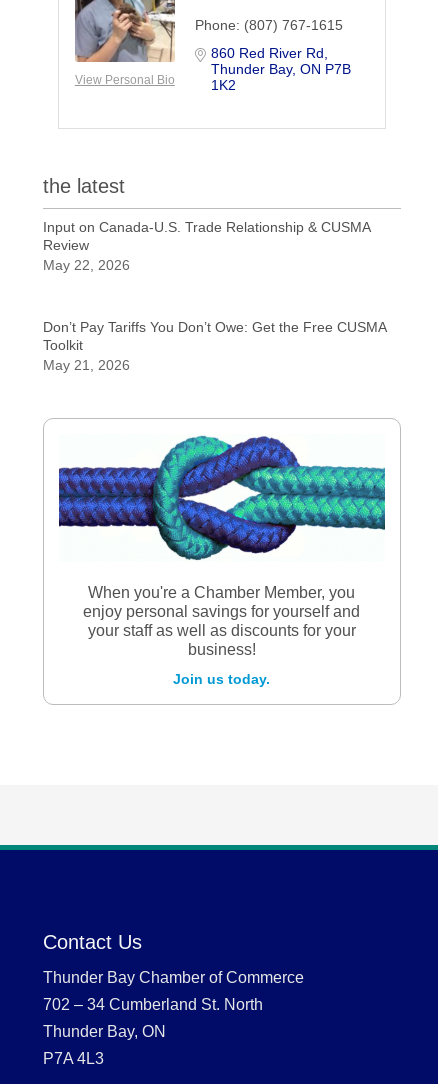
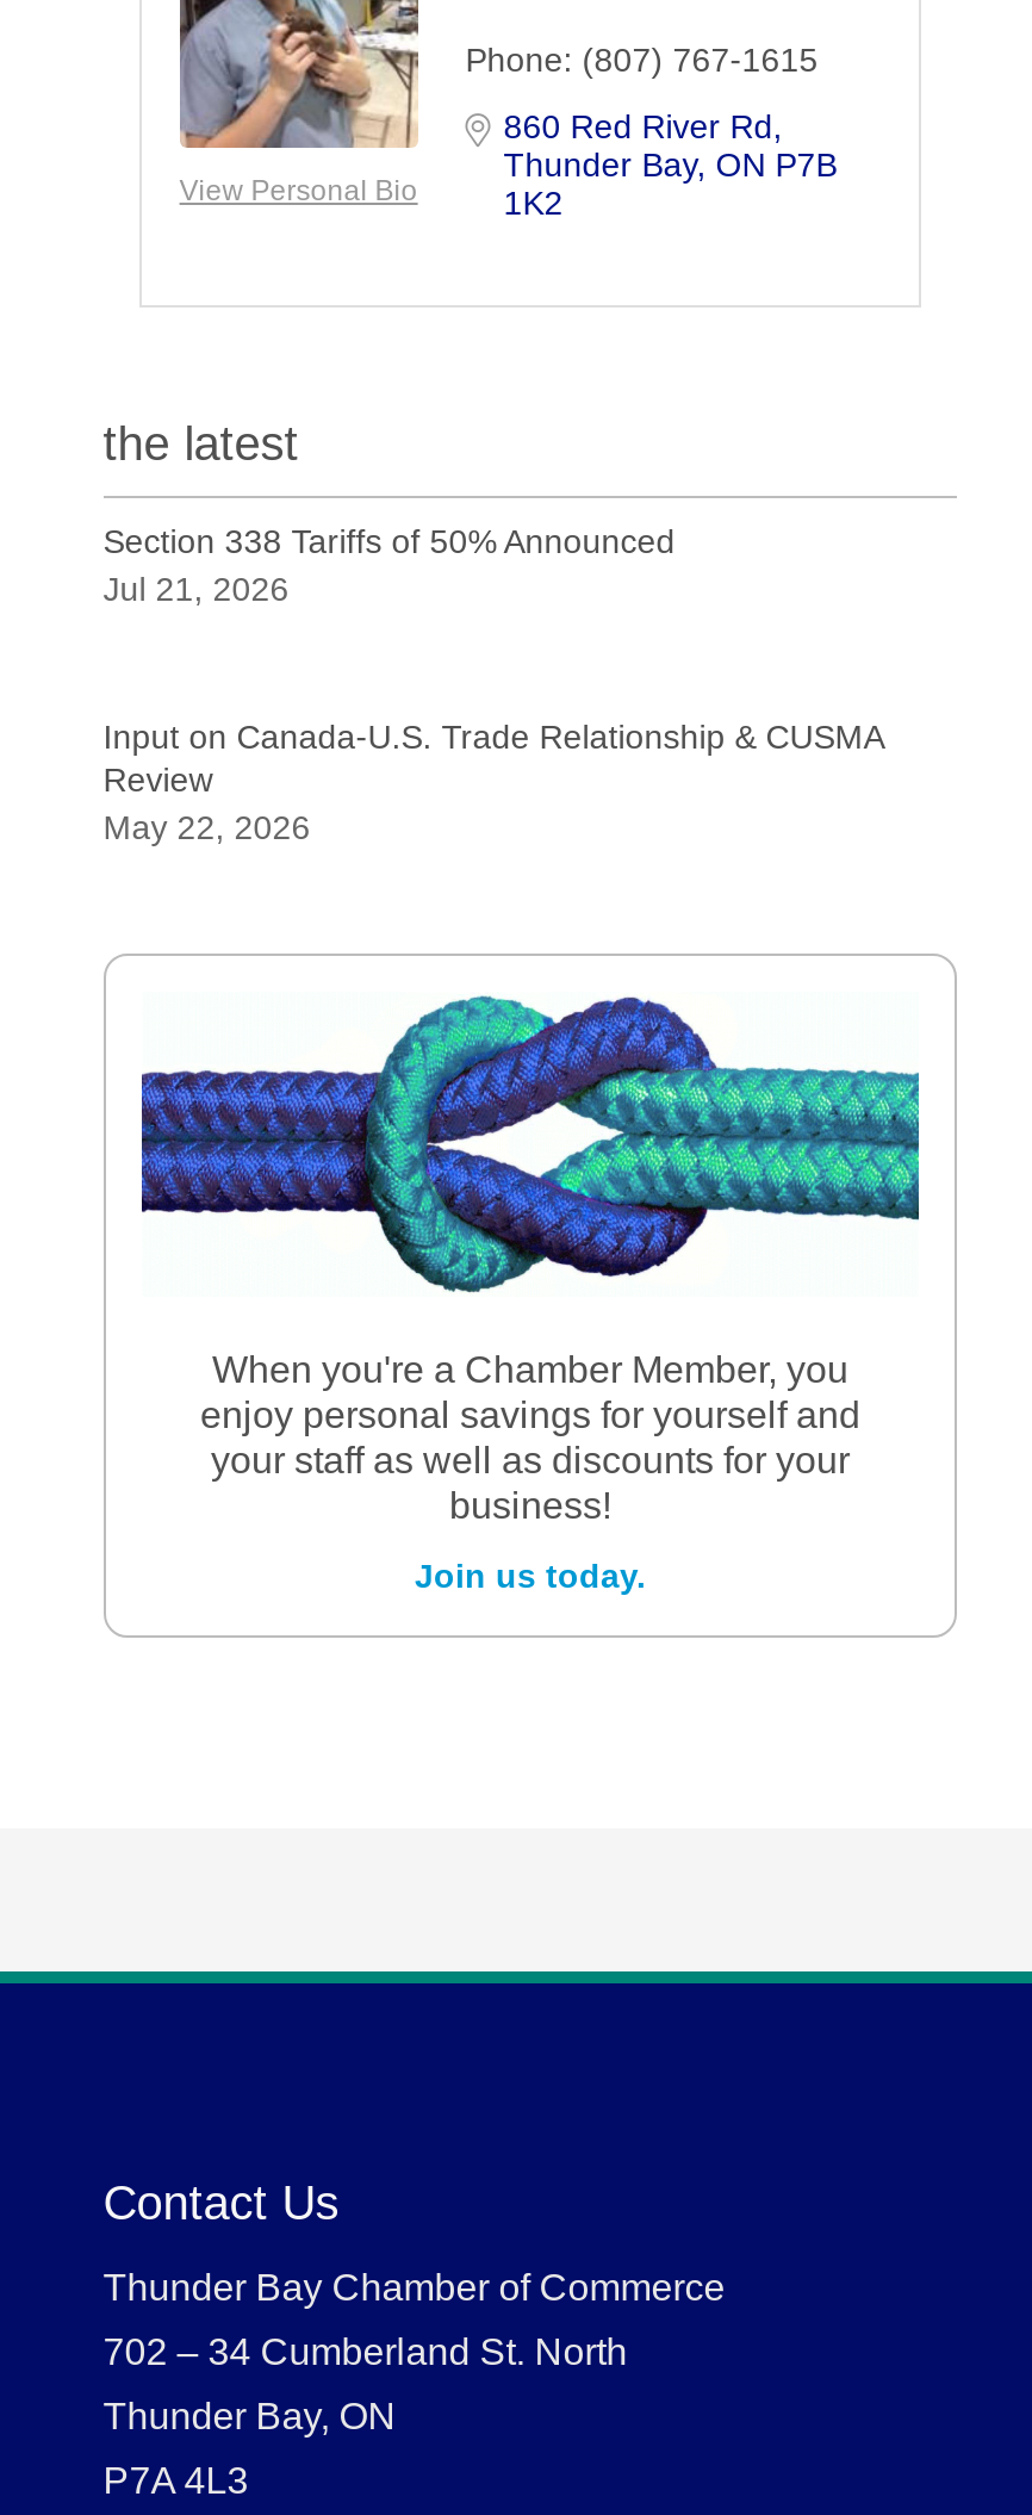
none -> [103,523,675,609] Section 338 Tariffs of 50% Announced | Jul 21, 2026
moved [43,219,370,273] -> [103,719,883,847]: Input on Canada-U.S. Trade Relationship & CUSMA | Review | May 22, 2026
[43,319,386,373] Don’t Pay Tariffs You Don’t Owe: Get the Free CUSMA | Toolkit | May 21, 2026 -> none

